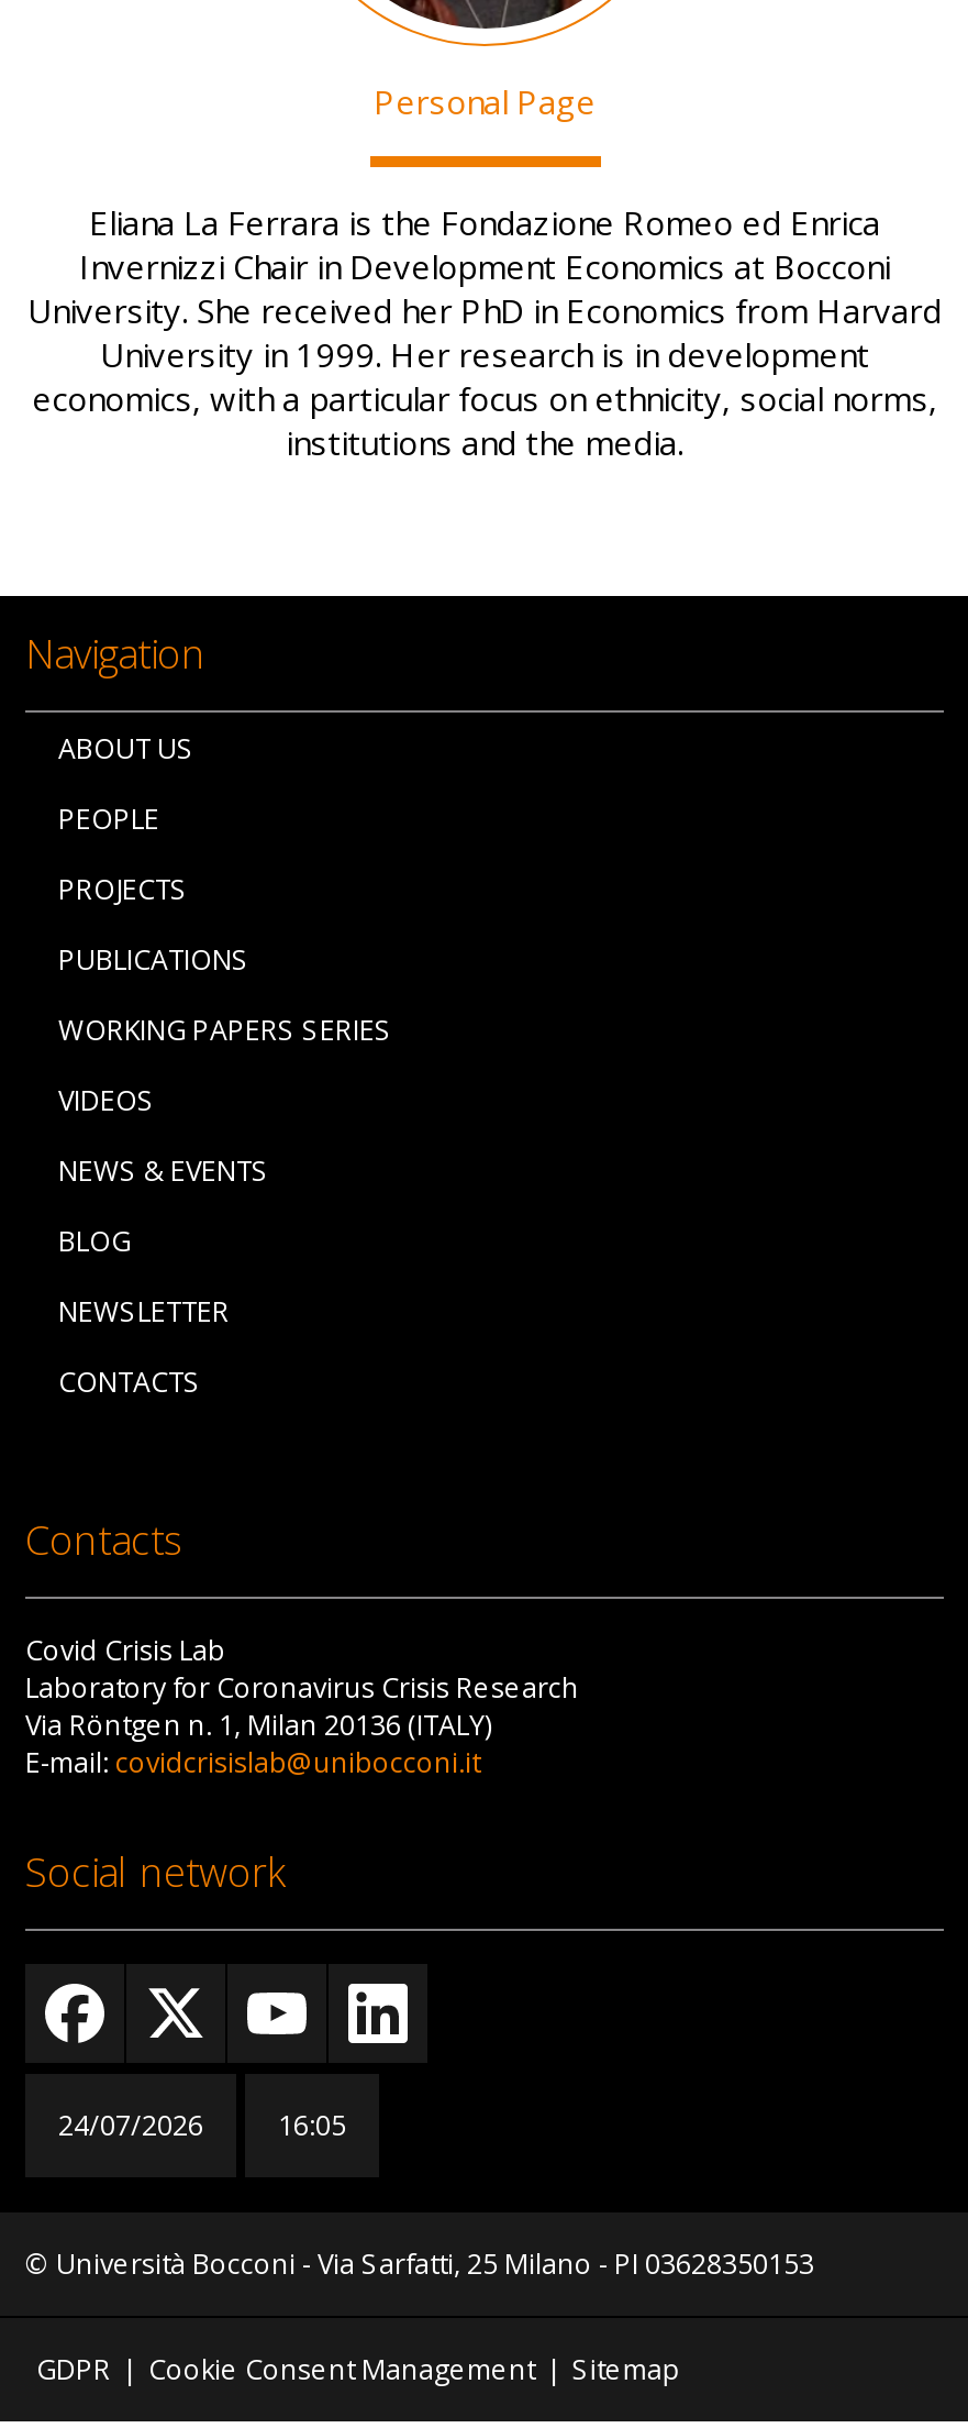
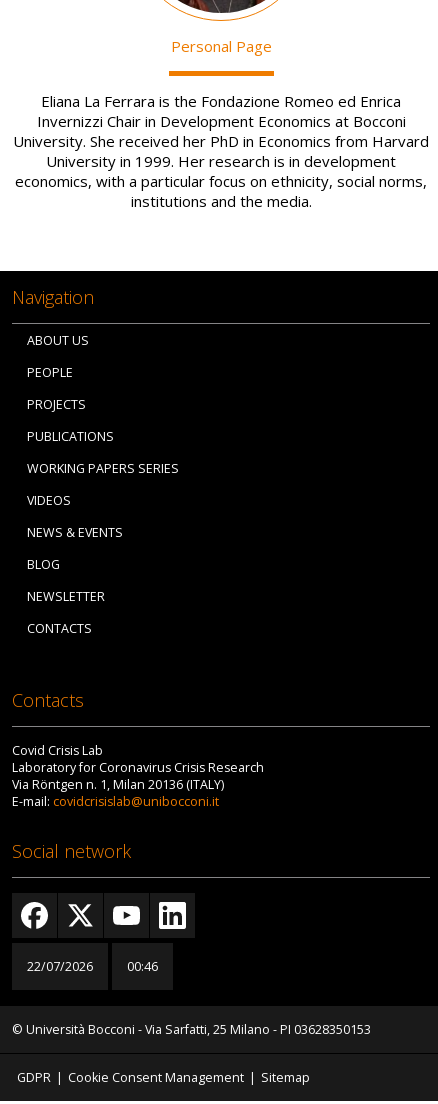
[58,2107,203,2145] 24/07/2026 -> [27,958,93,975] 22/07/2026
[278,2107,346,2145] 16:05 -> [127,958,158,975] 00:46

